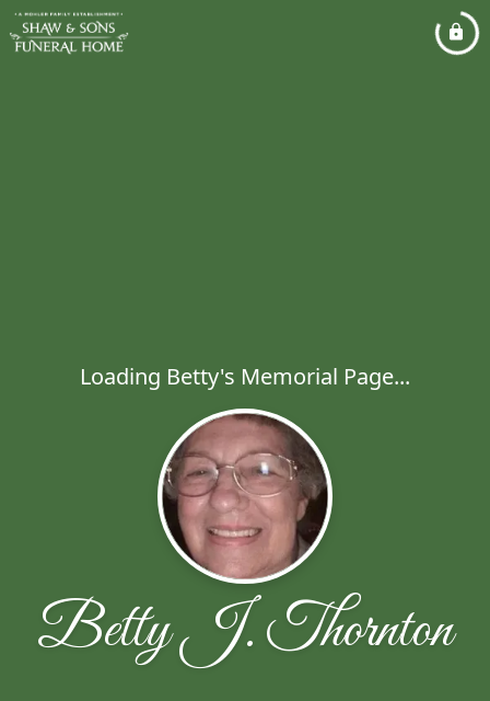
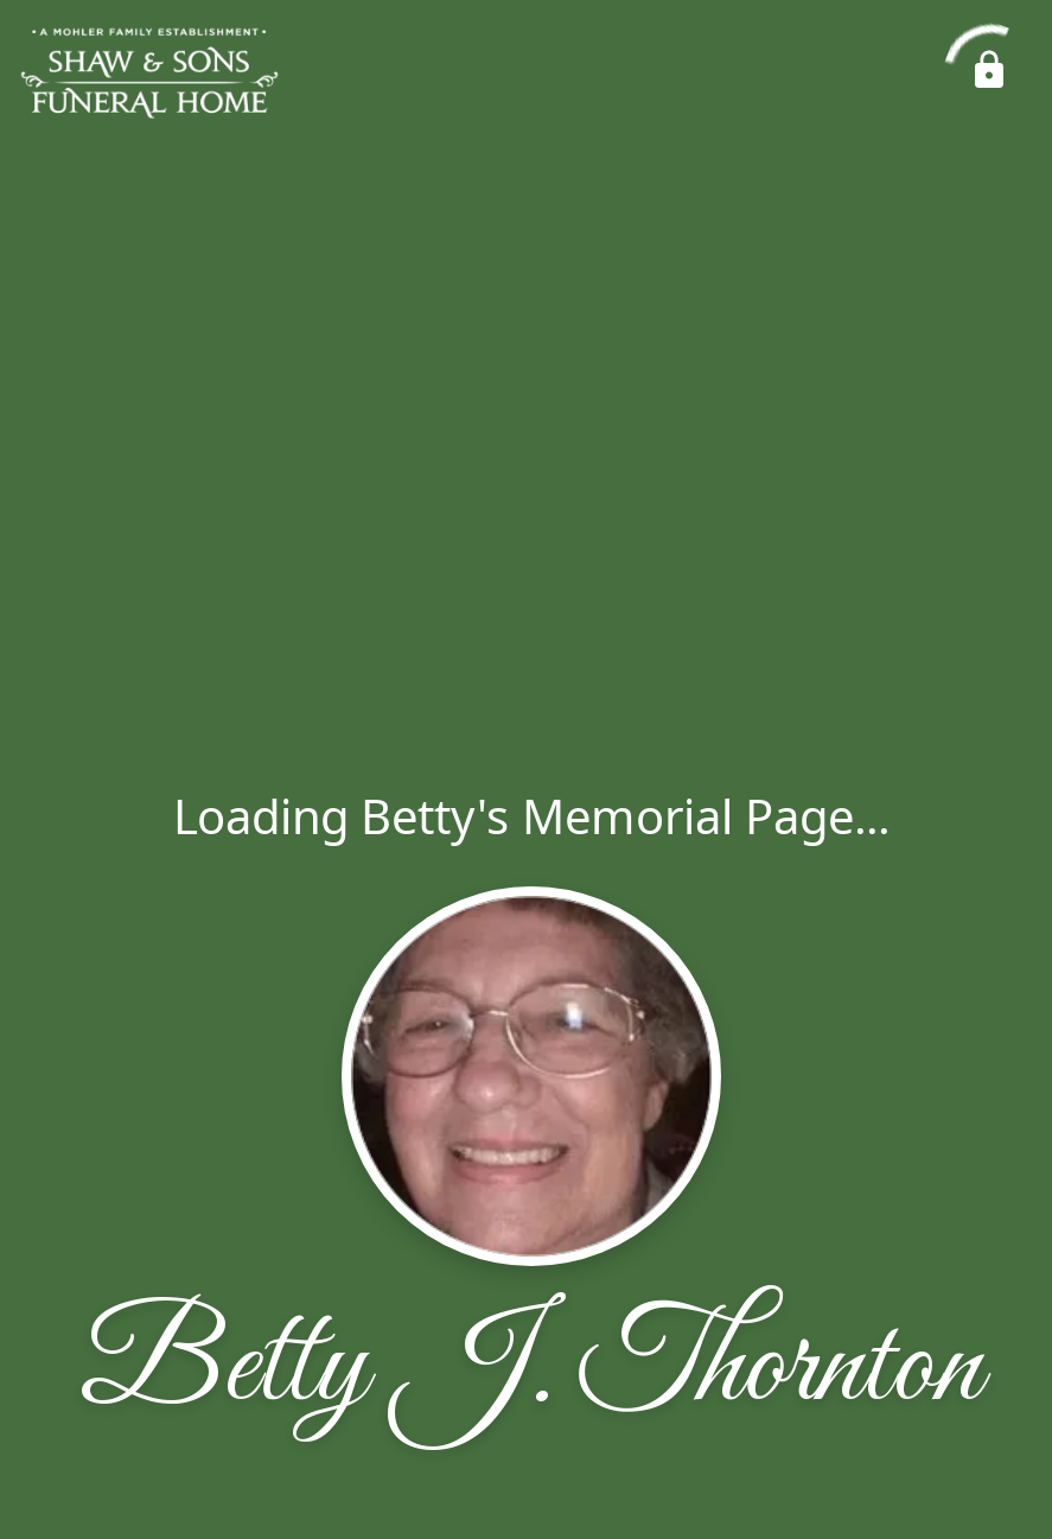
[434,11,480,56] [image] -> [944,23,1039,120] [image]

